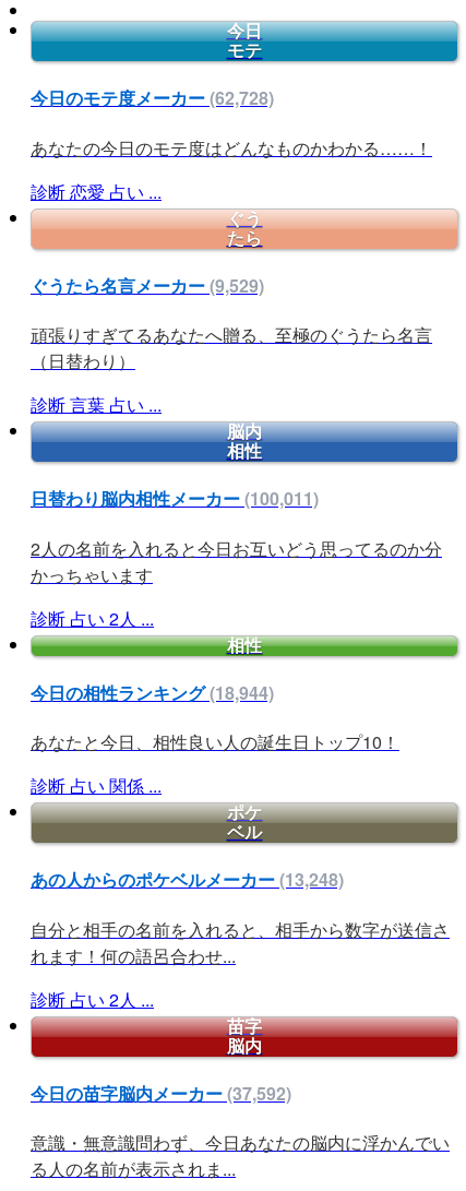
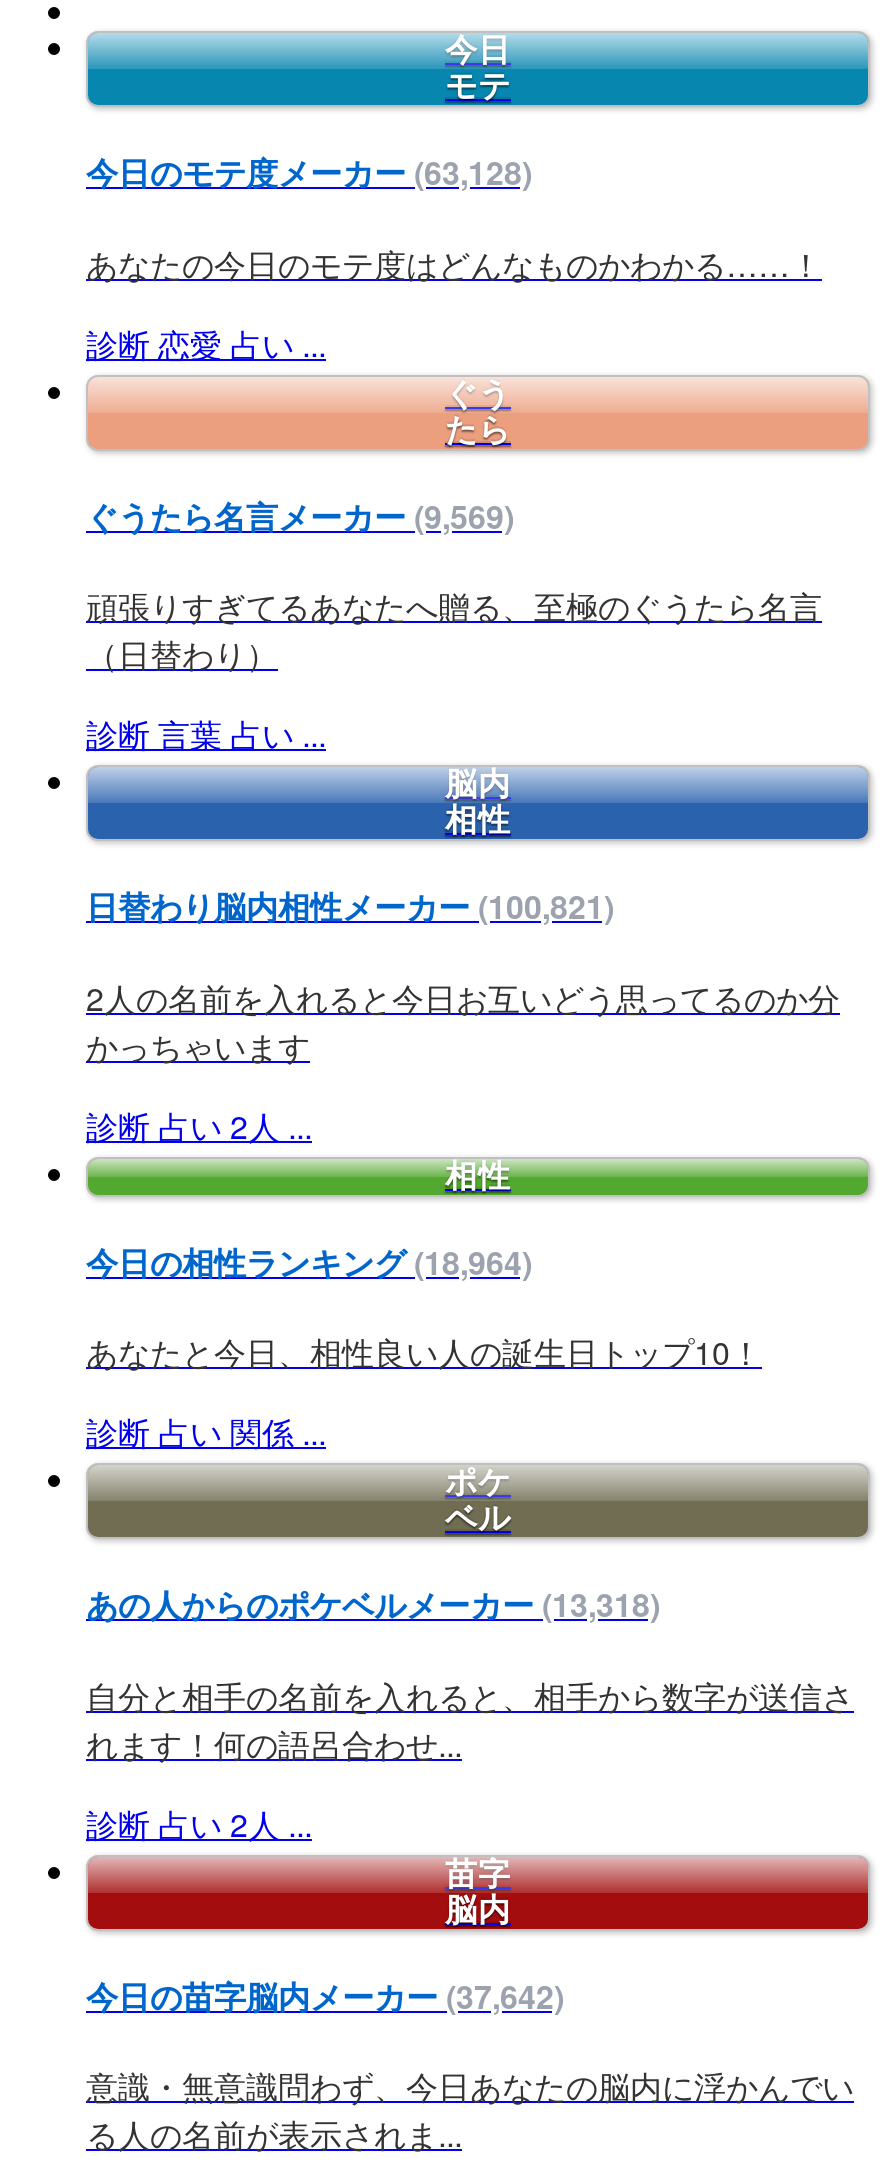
[31,86,274,111] 今日のモテ度メーカー(62,728) -> [86,150,532,196] 今日のモテ度メーカー(63,128)
[31,273,264,298] ぐうたら名言メーカー(9,529) -> [86,493,514,539] ぐうたら名言メーカー(9,569)
[31,486,319,511] 日替わり脳内相性メーカー(100,011) -> [86,884,614,930] 日替わり脳内相性メーカー(100,821)
[31,680,274,705] 今日の相性ランキング(18,944) -> [86,1239,532,1285] 今日の相性ランキング(18,964)
[31,867,344,892] あの人からのポケベルメーカー(13,248) -> [86,1582,660,1628] あの人からのポケベルメーカー(13,318)
[31,1081,291,1106] 今日の苗字脳内メーカー(37,592) -> [86,1973,564,2019] 今日の苗字脳内メーカー(37,642)

